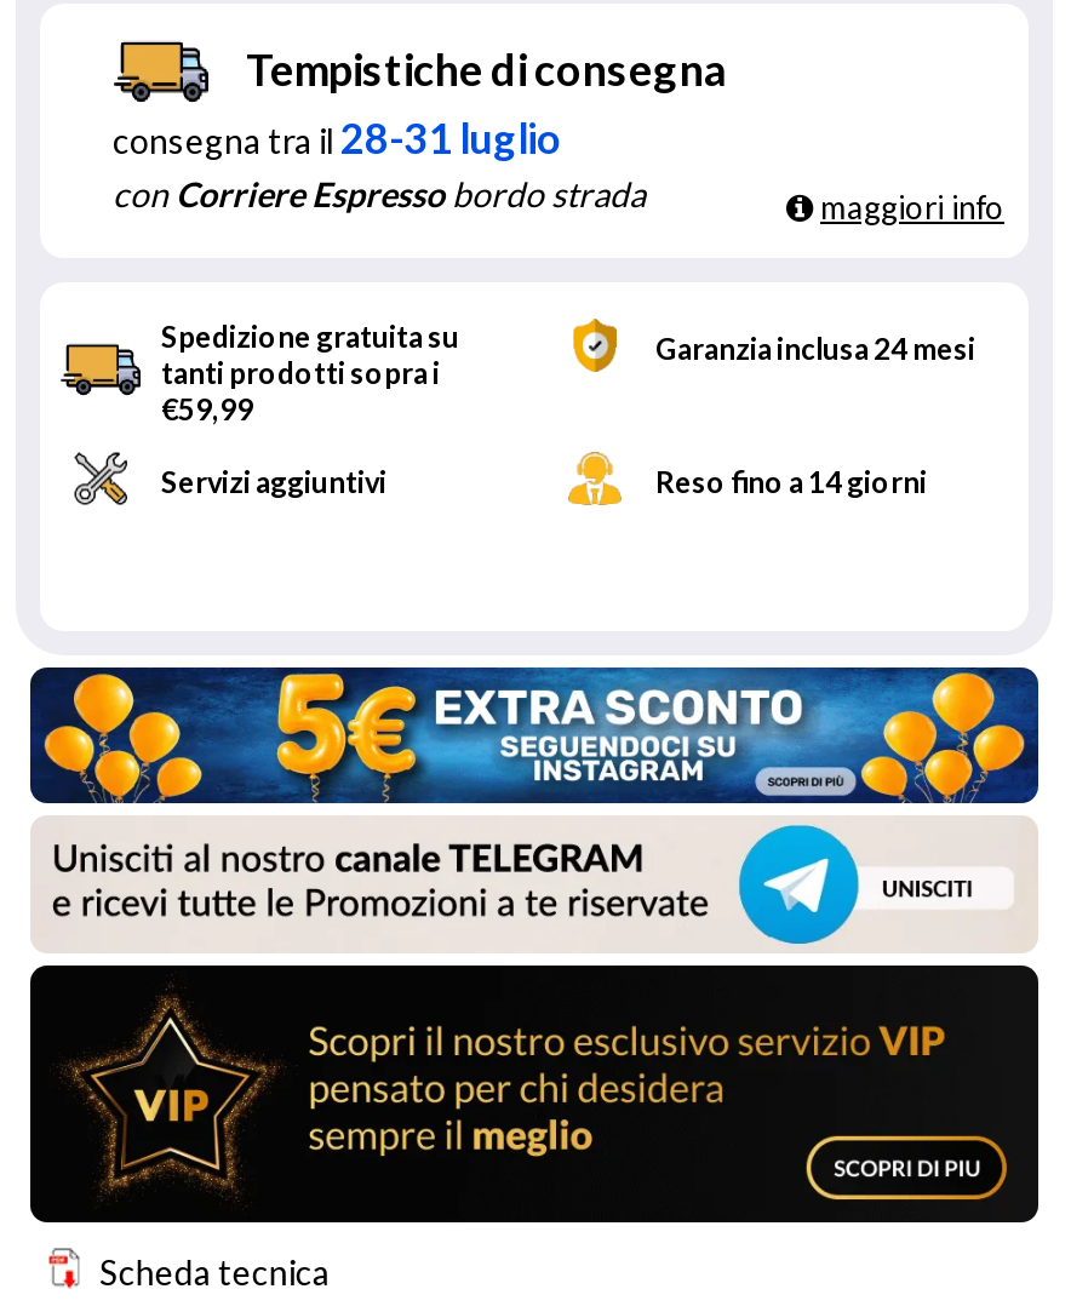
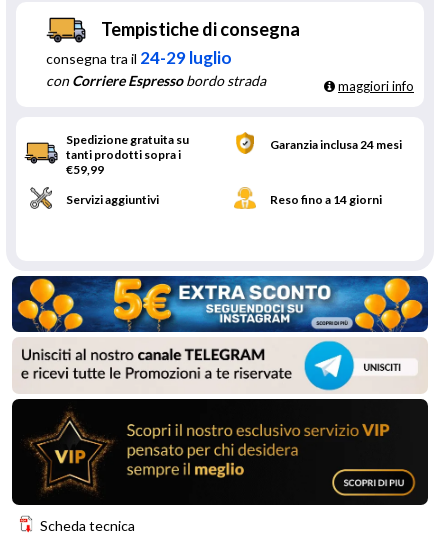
[113,112,563,163] consegna tra il 28-31 luglio -> [46,47,232,68] consegna tra il 24-29 luglio

